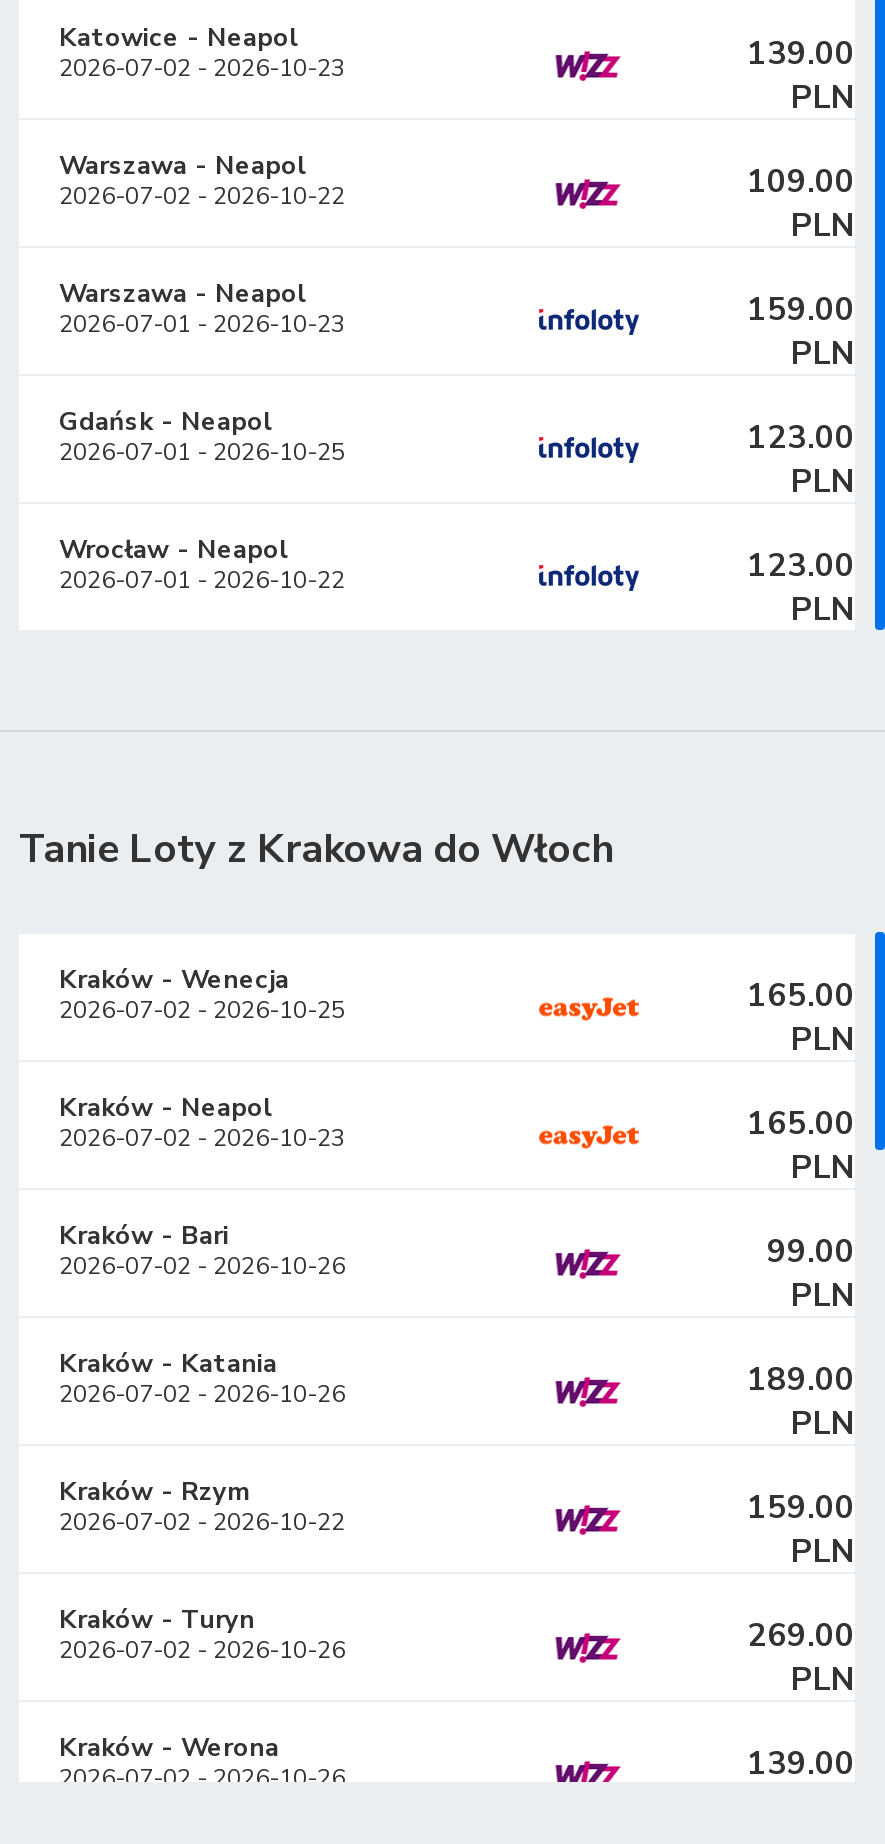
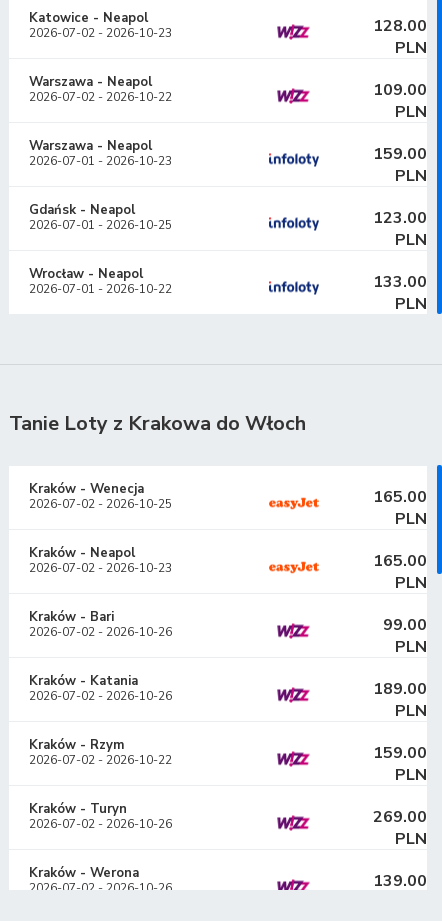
[747,32,855,76] 139.00 -> [373,15,427,37] 128.00
[747,544,855,588] 123.00 -> [373,271,427,293] 133.00

